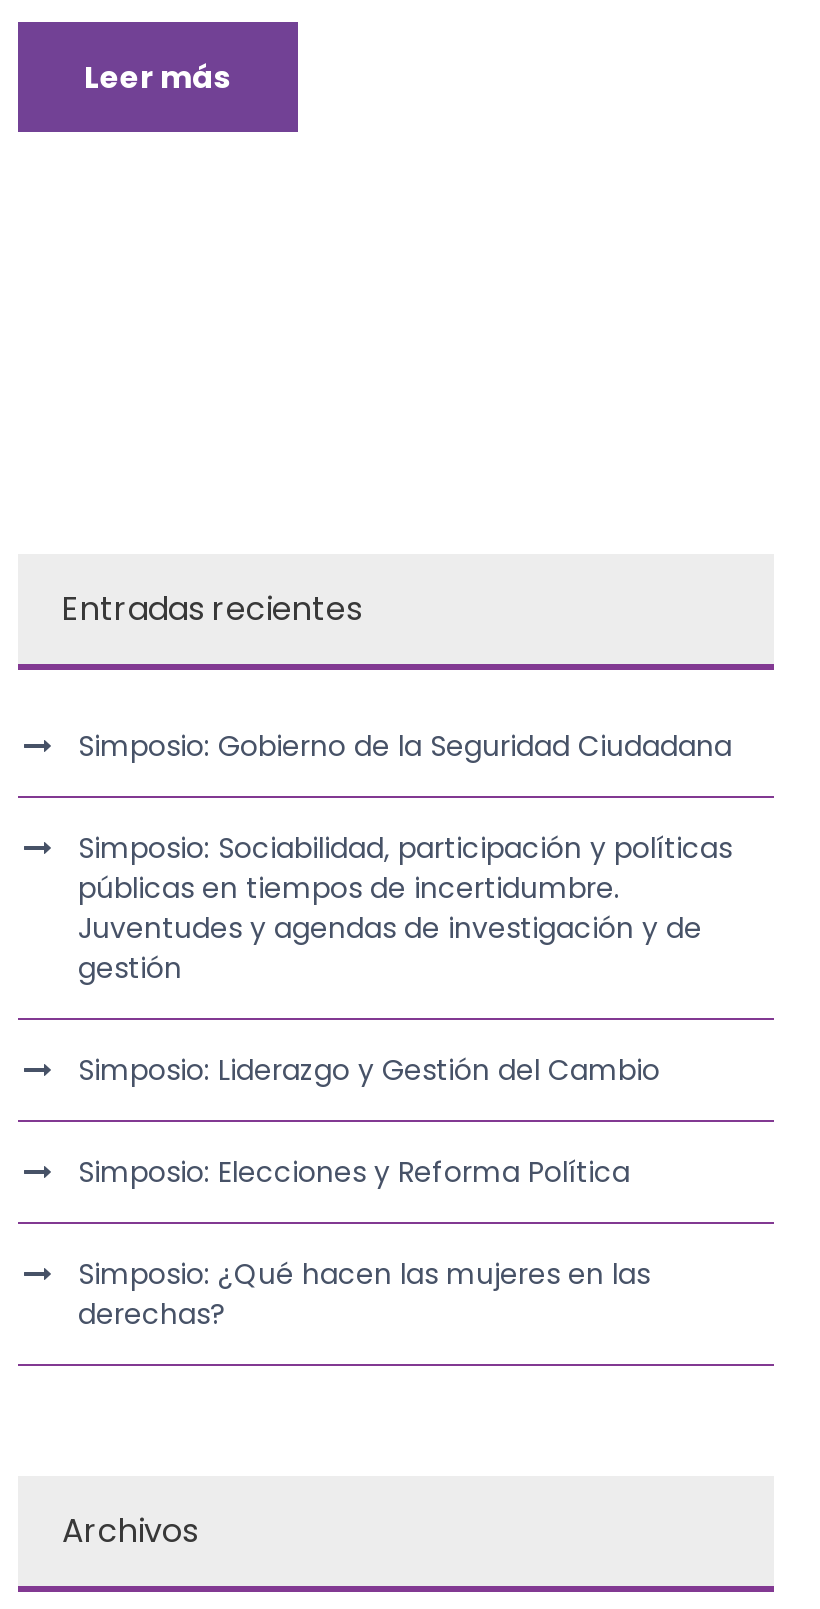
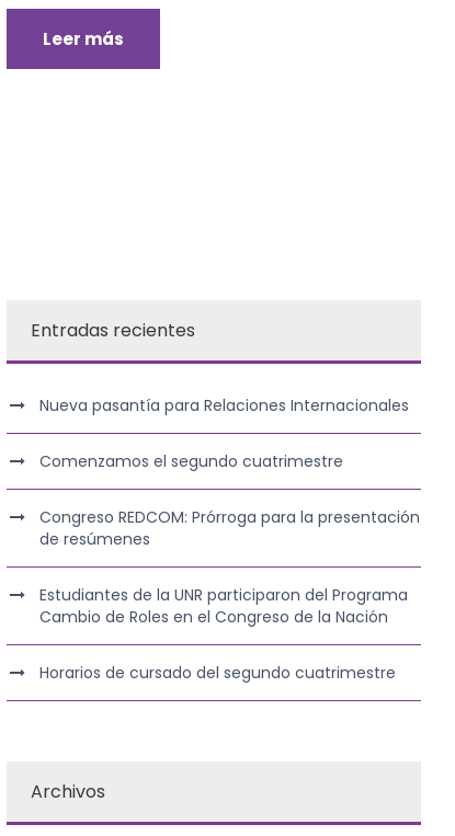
[78,725,732,765] Simposio: Gobierno de la Seguridad Ciudadana -> [39,395,409,417] Nueva pasantía para Relaciones Internacionales
[78,827,732,987] Simposio: Sociabilidad, participación y políticas | públicas en tiempos de incertidumbre. | Juventudes y agendas de investigación y de | gestión -> [39,451,343,473] Comenzamos el segundo cuatrimestre
[78,1049,660,1089] Simposio: Liderazgo y Gestión del Cambio -> [39,507,420,550] Congreso REDCOM: Prórroga para la presentación | de resúmenes
[78,1151,630,1191] Simposio: Elecciones y Reforma Política -> [39,584,408,628] Estudiantes de la UNR participaron del Programa | Cambio de Roles en el Congreso de la Nación
[78,1253,650,1333] Simposio: ¿Qué hacen las mujeres en las | derechas? -> [39,662,396,684] Horarios de cursado del segundo cuatrimestre

